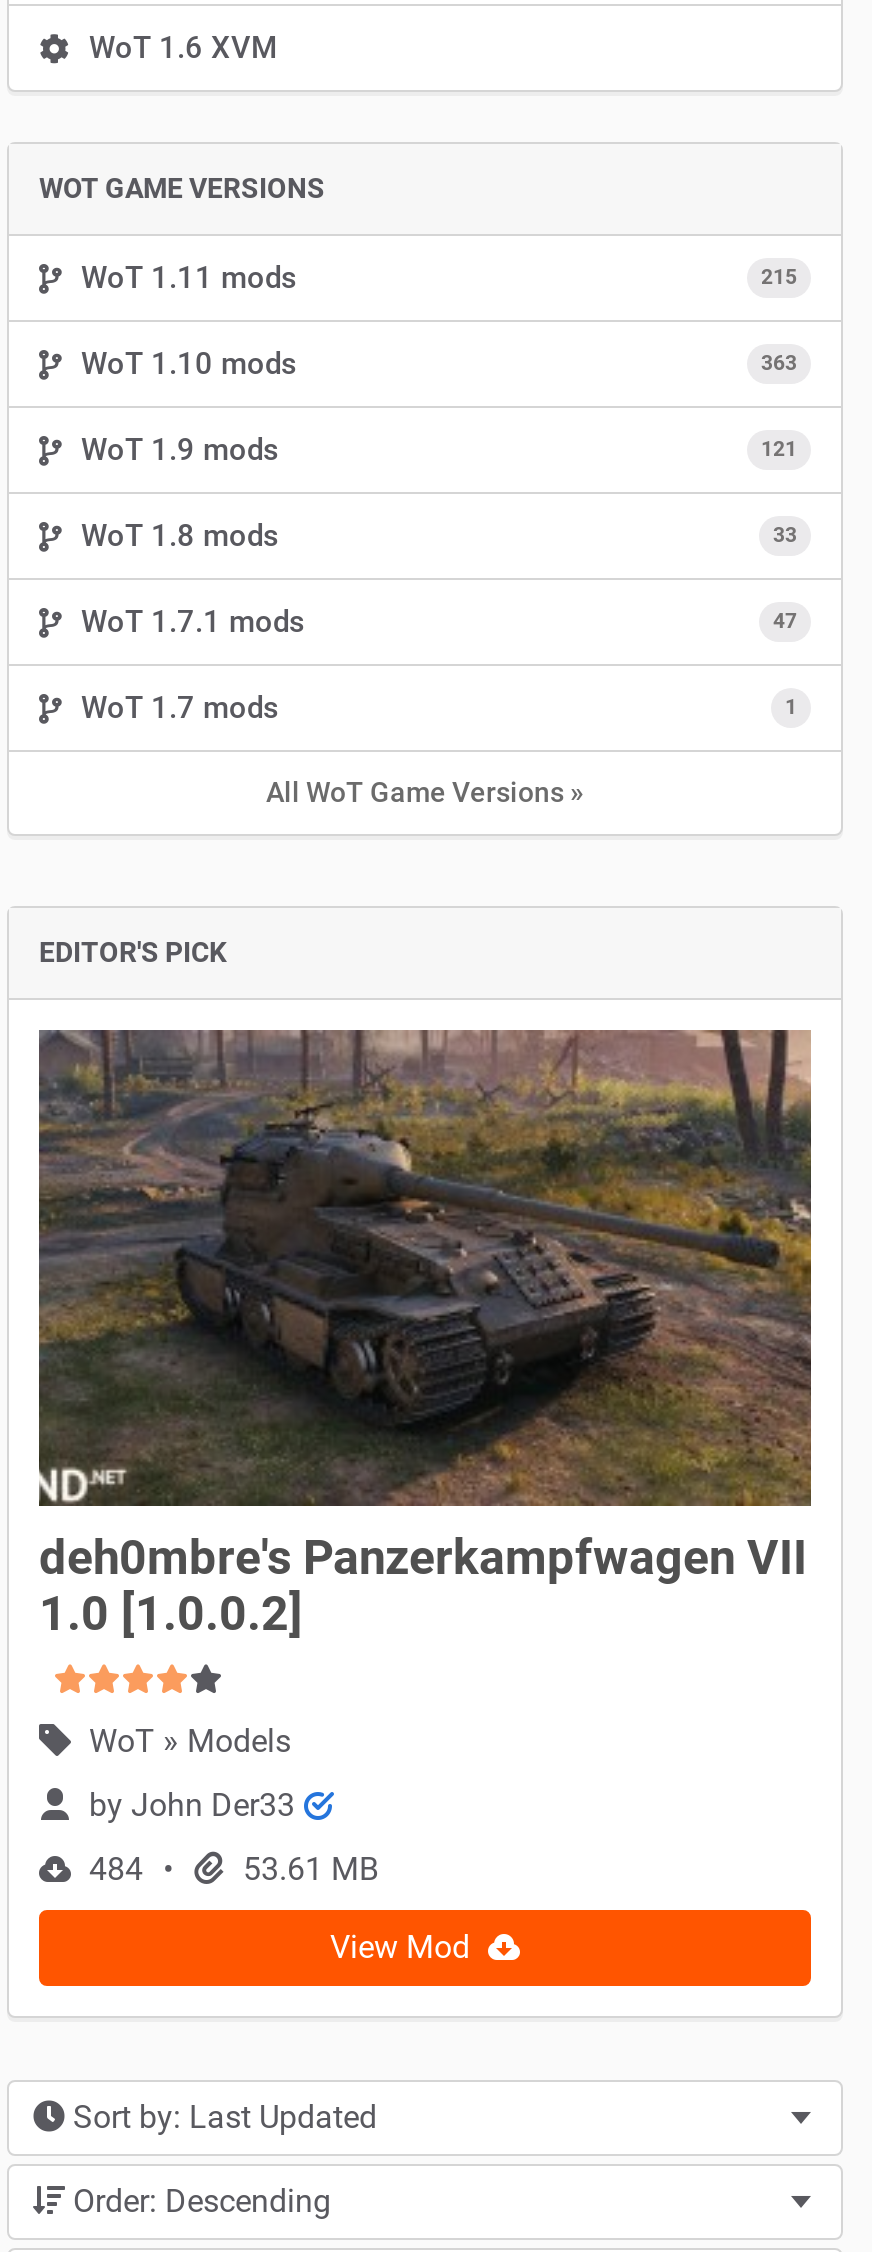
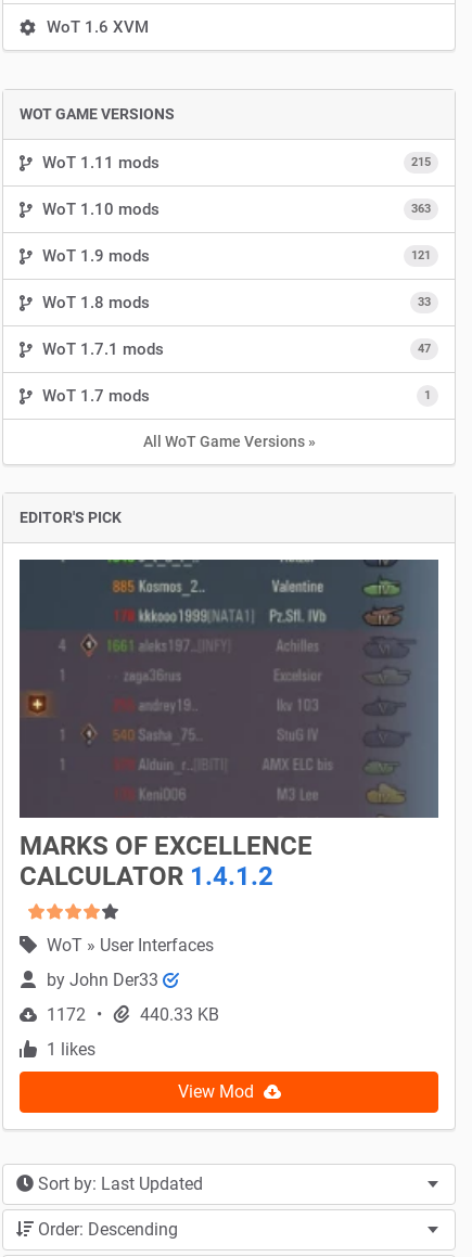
[39,1030,813,1642] [image] | deh0mbre's Panzerkampfwagen VII | 1.0 [1.0.0.2] -> [20,559,439,892] [image] | MARKS OF EXCELLENCE | CALCULATOR 1.4.1.2
[89,1722,291,1760] WoT» Models -> [47,935,214,955] WoT» User Interfaces
[81,1850,379,1888] 484 | 53.61 MB -> [42,1004,219,1060] 1172 | 440.33 KB | 1 likes

